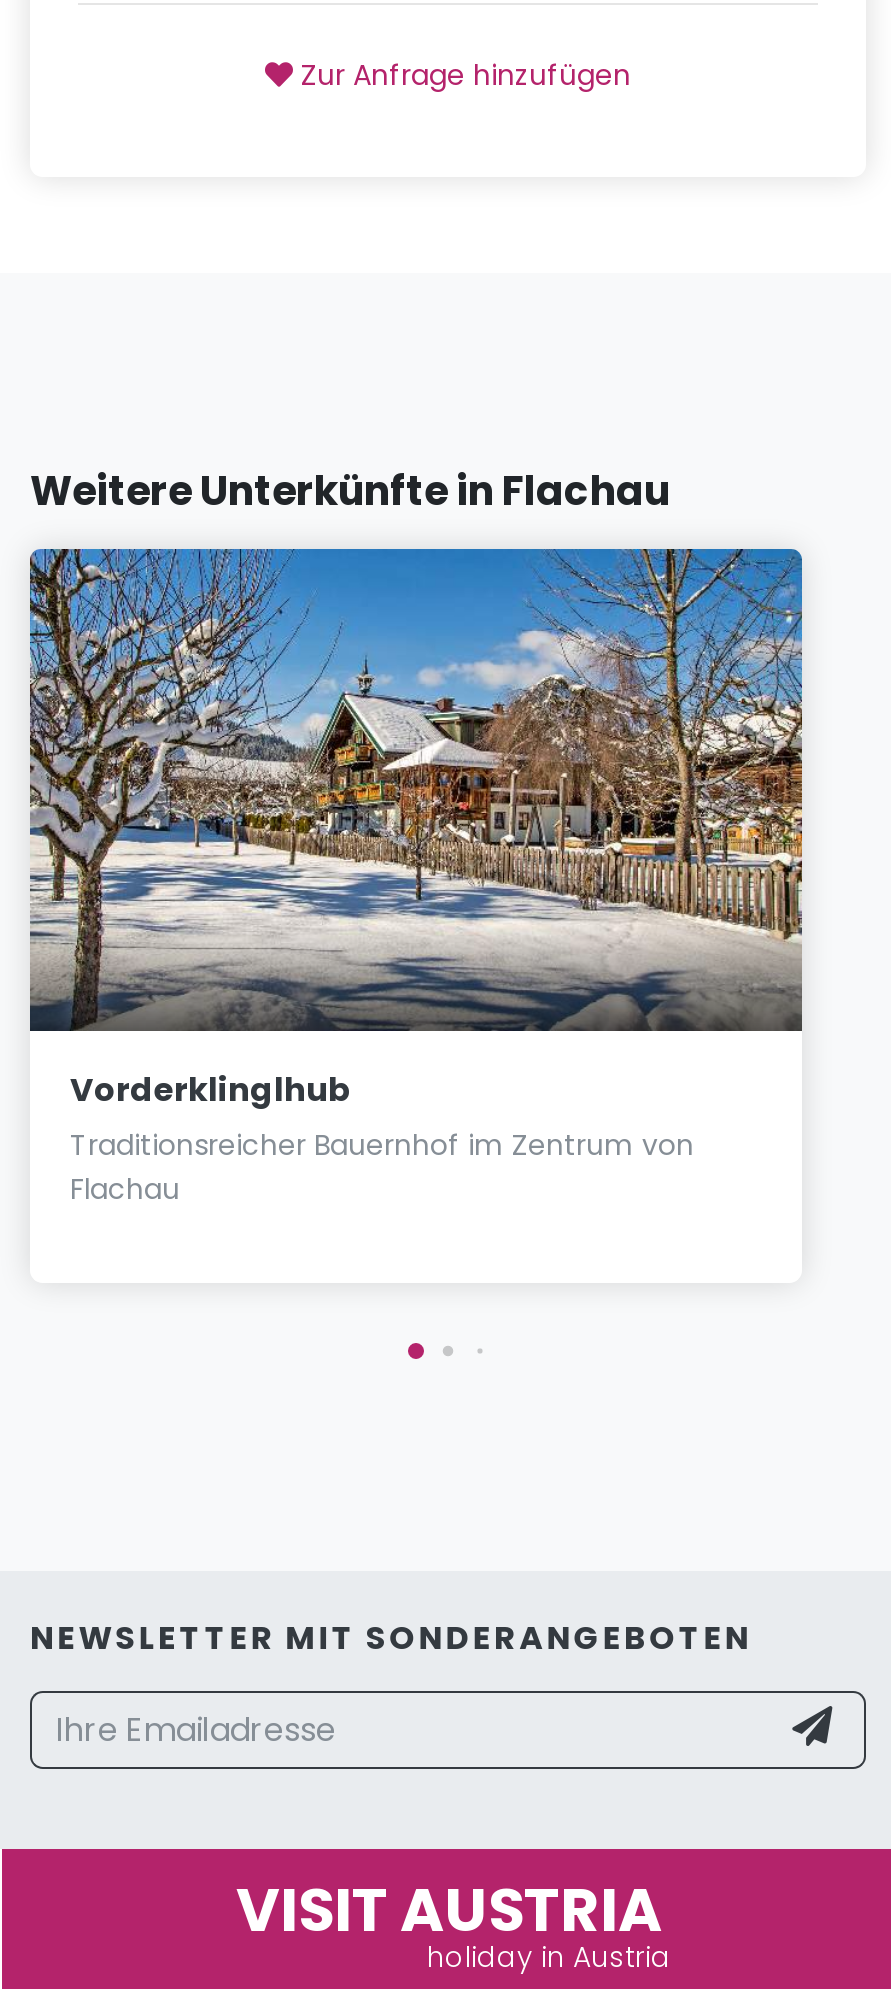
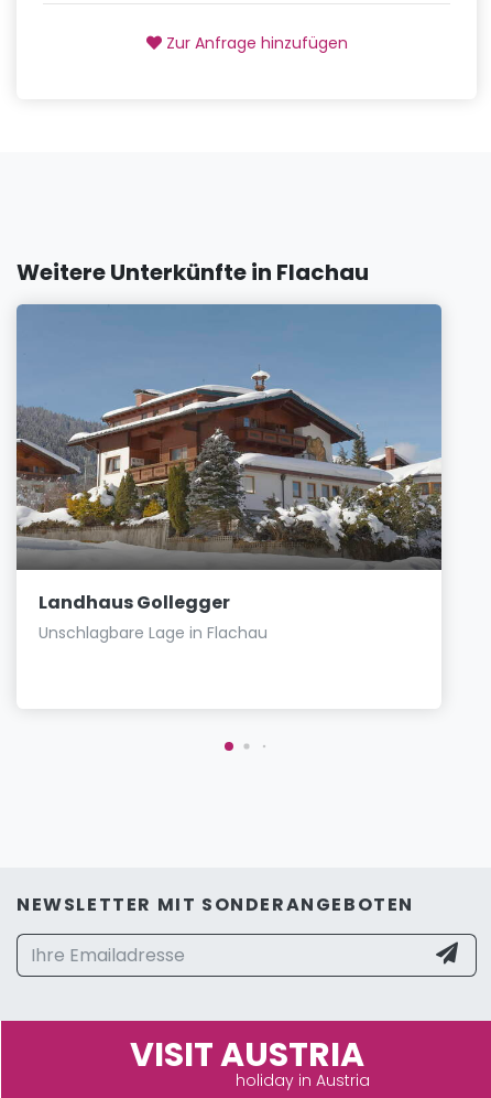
[28,547,804,1209] [image] | Vorderklinglhub | Traditionsreicher Bauernhof im Zentrum von | Flachau -> [15,303,443,644] [image] | Landhaus Gollegger | Unschlagbare Lage in Flachau

